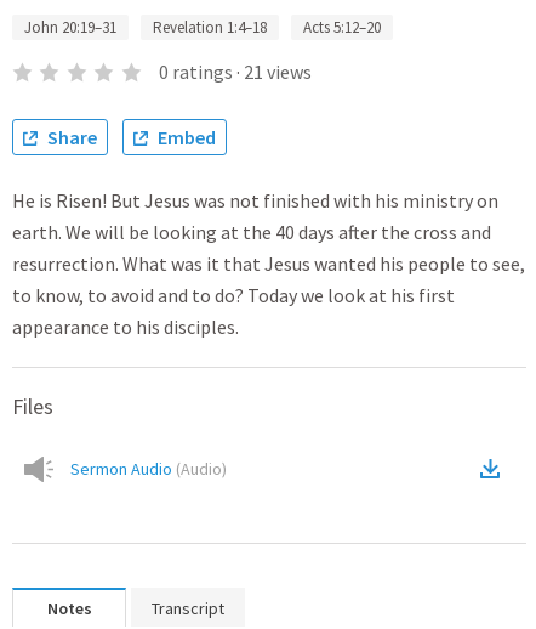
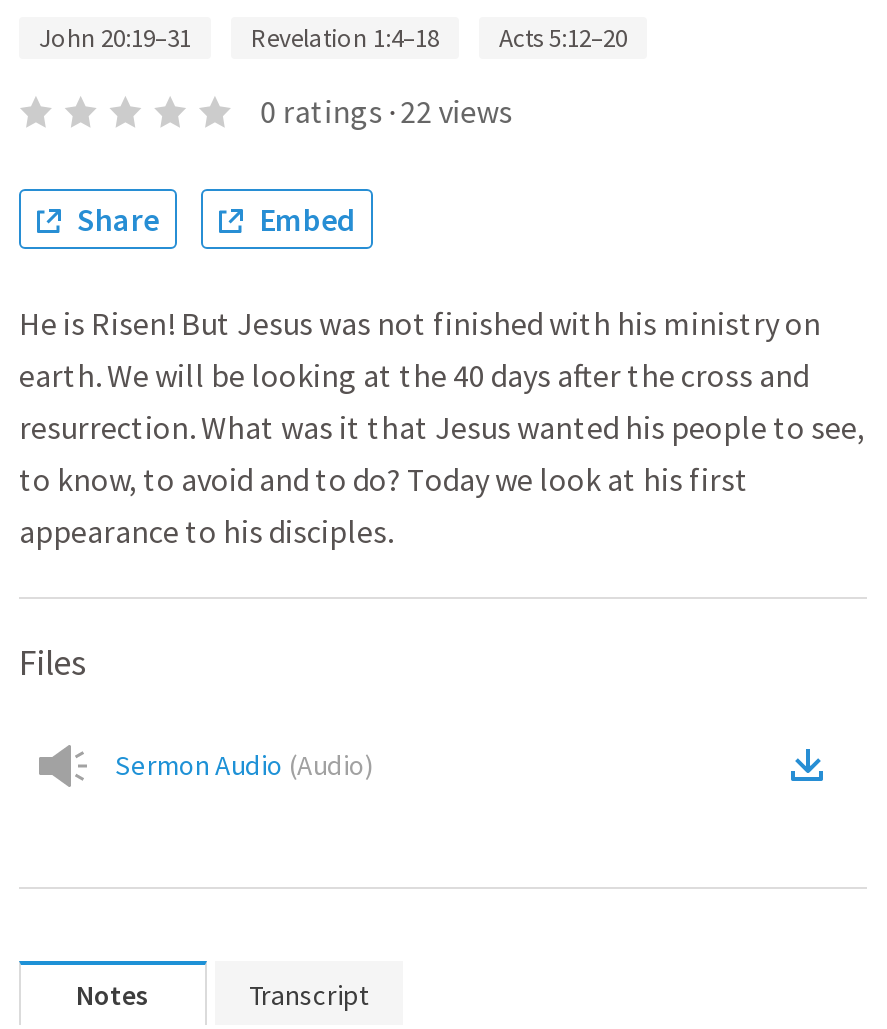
[158,59,311,84] 0 ratings · 21 views -> [260,91,512,131] 0 ratings · 22 views

